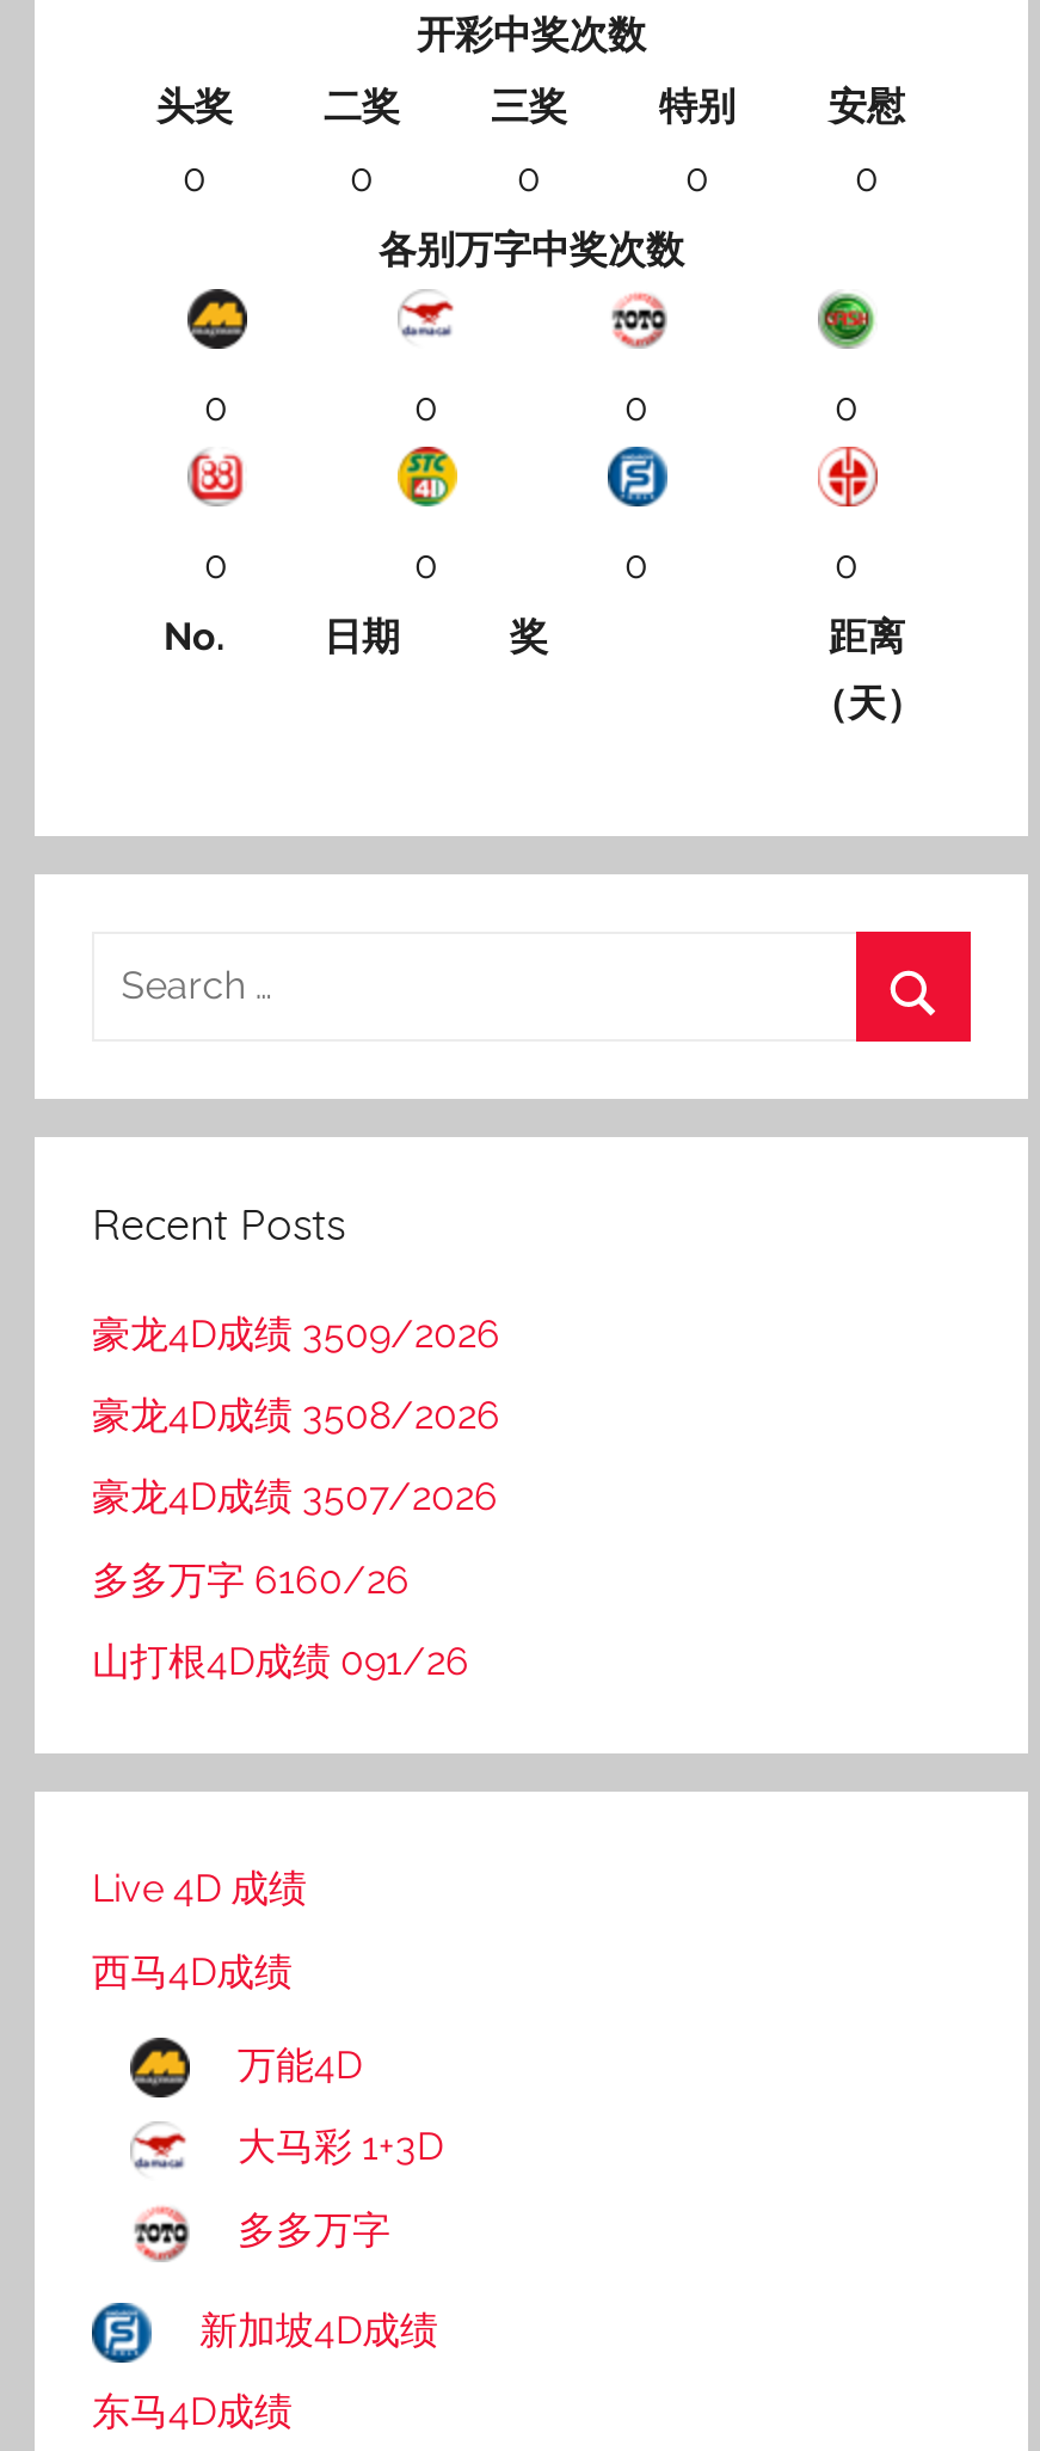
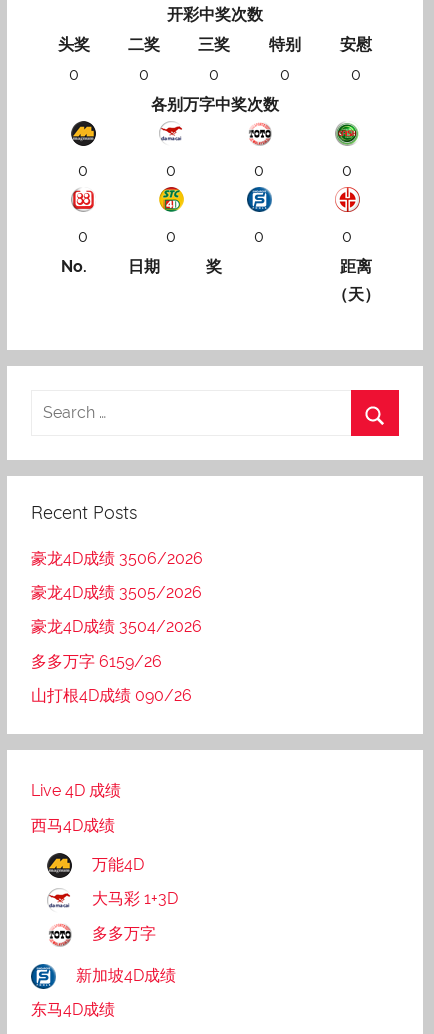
[92,1311,500,1356] 豪龙4D成绩 3509/2026 -> [31,549,203,568] 豪龙4D成绩 3506/2026
[92,1393,500,1438] 豪龙4D成绩 3508/2026 -> [31,583,202,602] 豪龙4D成绩 3505/2026
[92,1475,498,1520] 豪龙4D成绩 3507/2026 -> [31,617,202,636] 豪龙4D成绩 3504/2026
[92,1557,410,1602] 多多万字 6160/26 -> [31,652,162,671] 多多万字 6159/26
[92,1639,469,1684] 山打根4D成绩 091/26 -> [31,686,192,705] 山打根4D成绩 090/26

